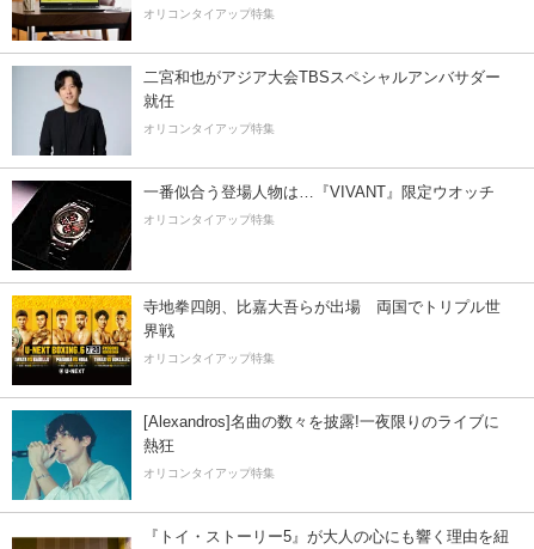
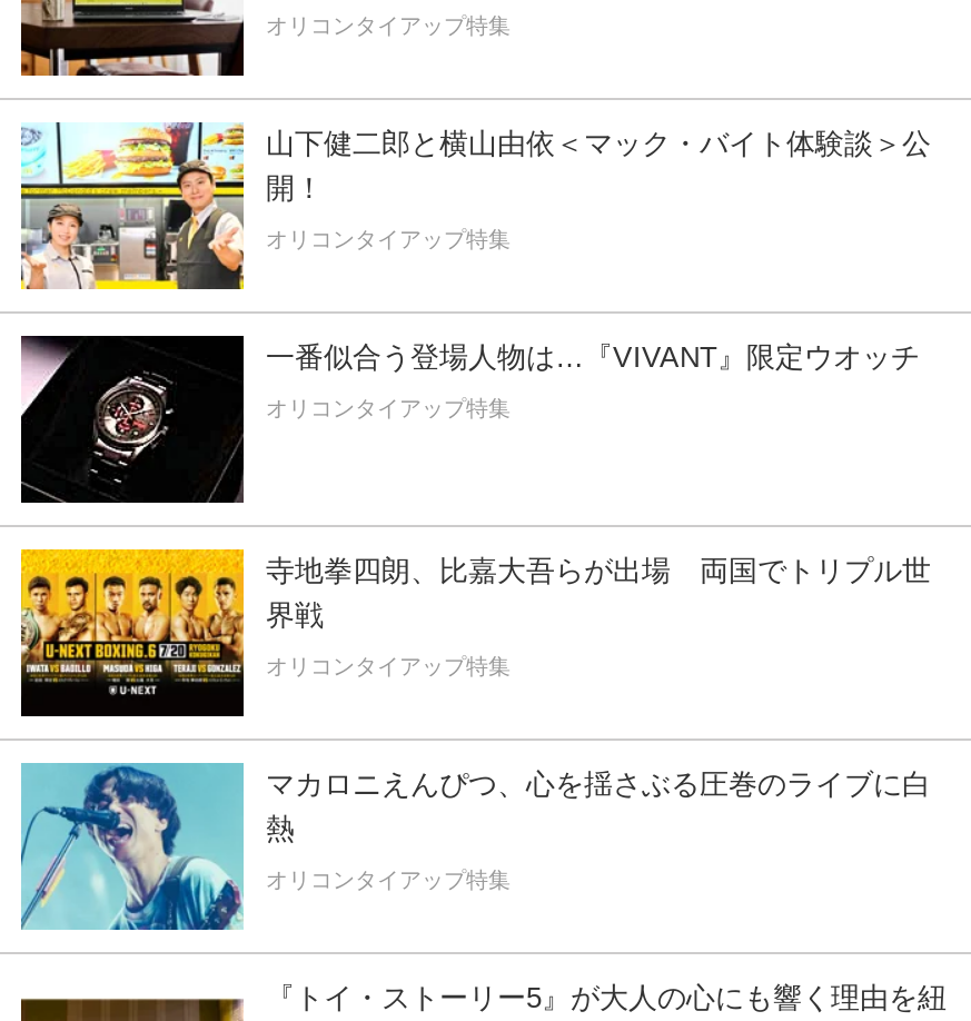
[12,66,501,157] [image] | 二宮和也がアジア大会TBSスペシャルアンバサダー | 就任 -> [19,122,931,291] [image] | 山下健二郎と横山由依＜マック・バイト体験談＞公 | 開！
[11,410,499,500] [image] | [Alexandros]名曲の数々を披露!一夜限りのライブに | 熱狂 -> [21,763,931,932] [image] | マカロニえんぴつ、心を揺さぶる圧巻のライブに白 | 熱

